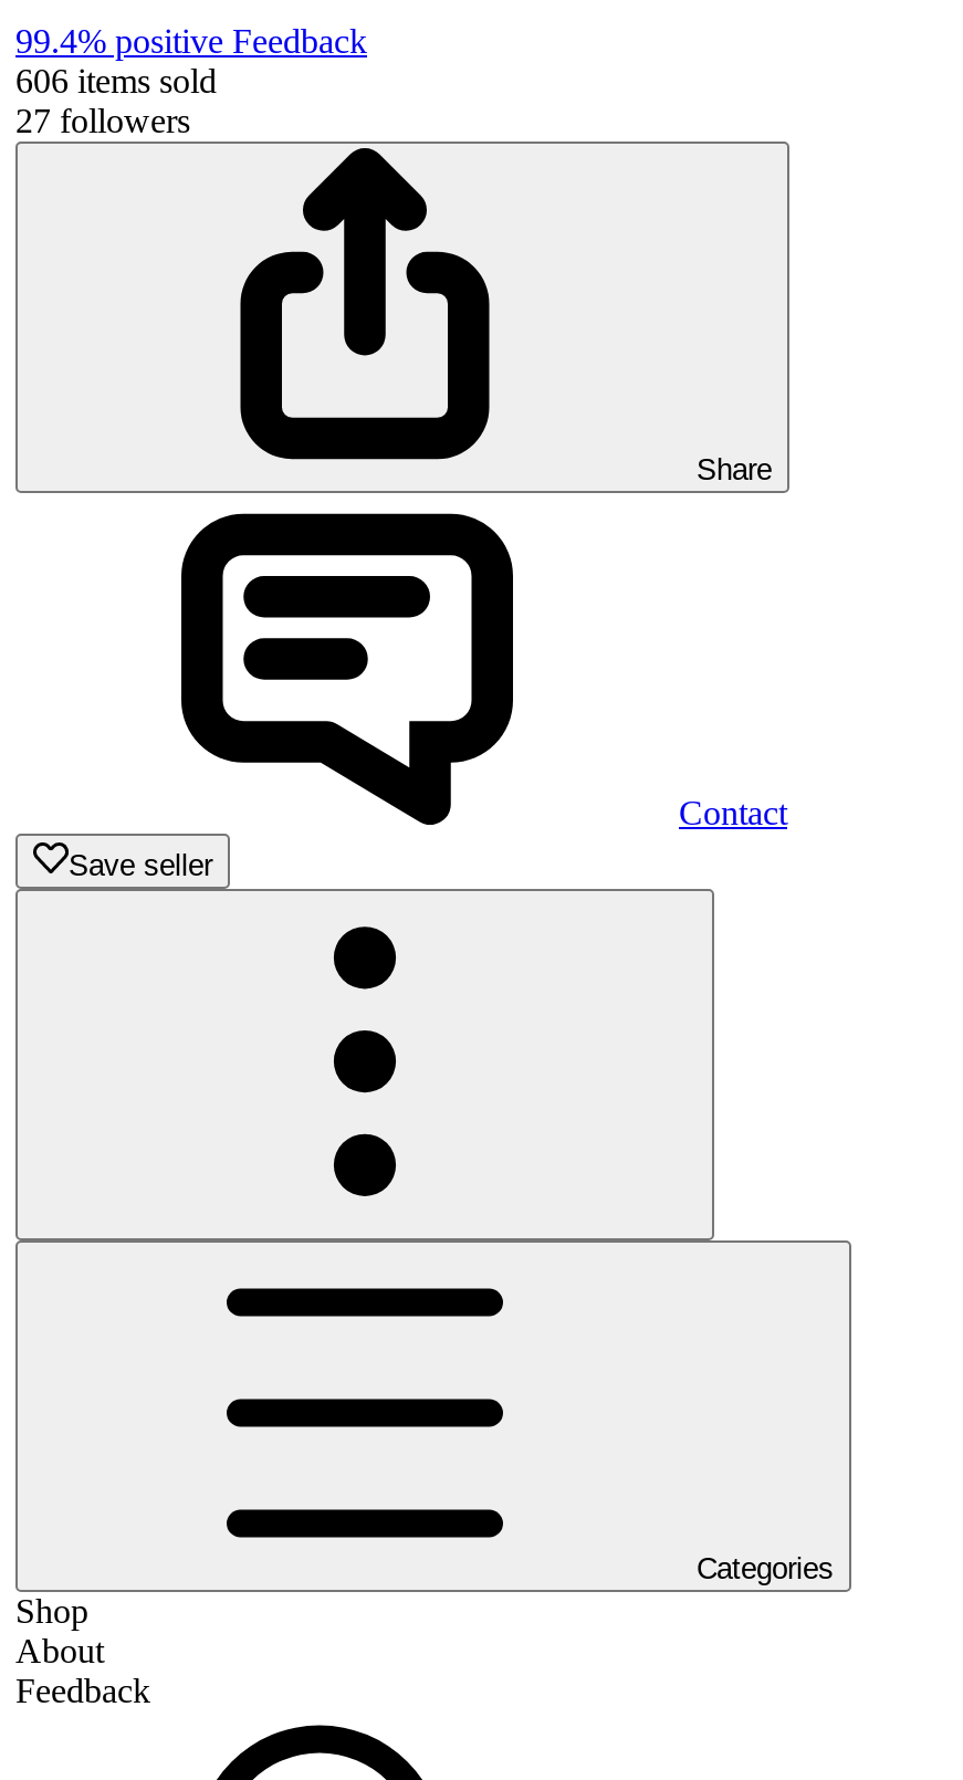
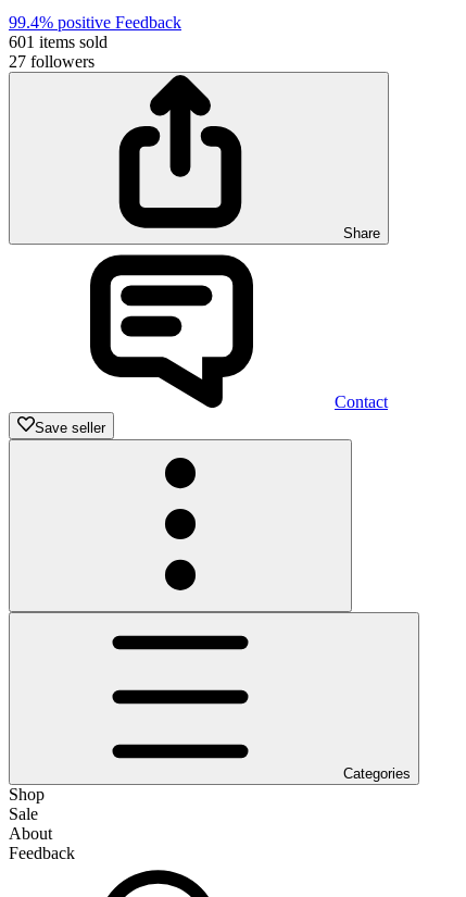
[15,62,217,100] 606 items sold -> [9,33,108,51] 601 items sold
none -> [9,805,38,823] Sale

